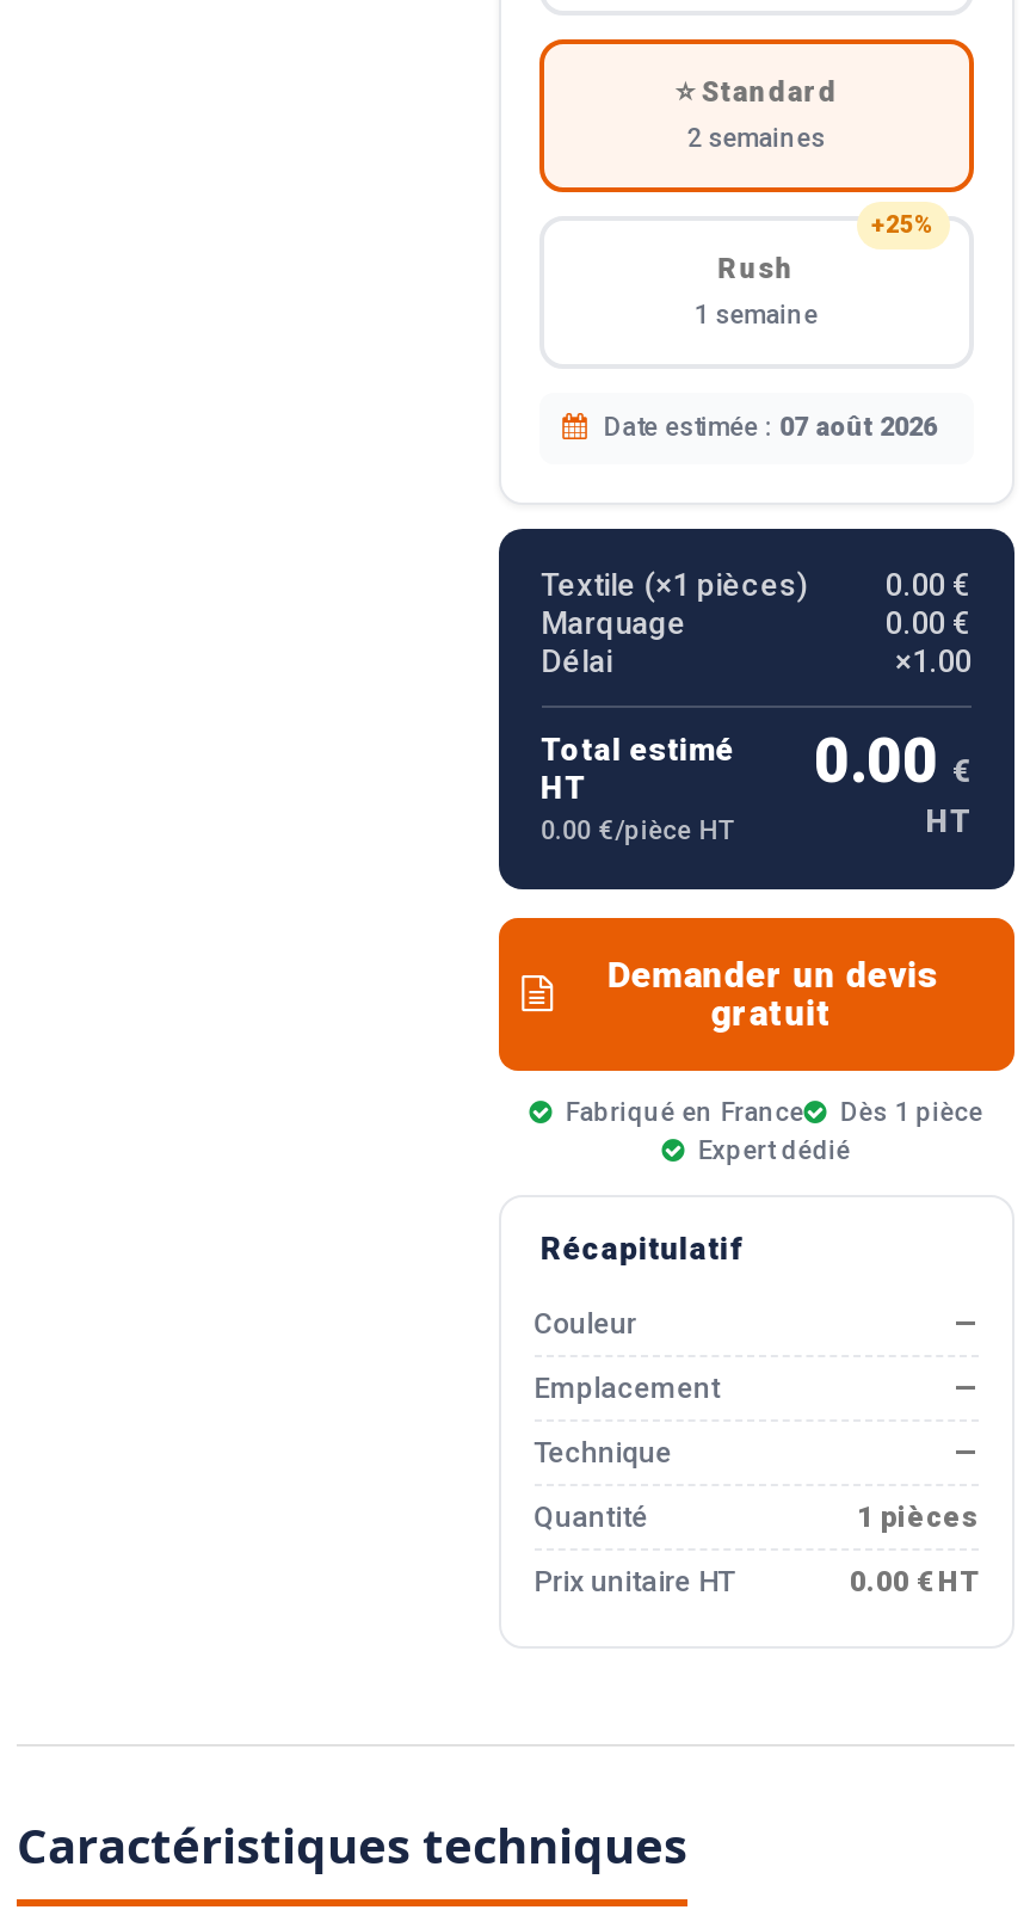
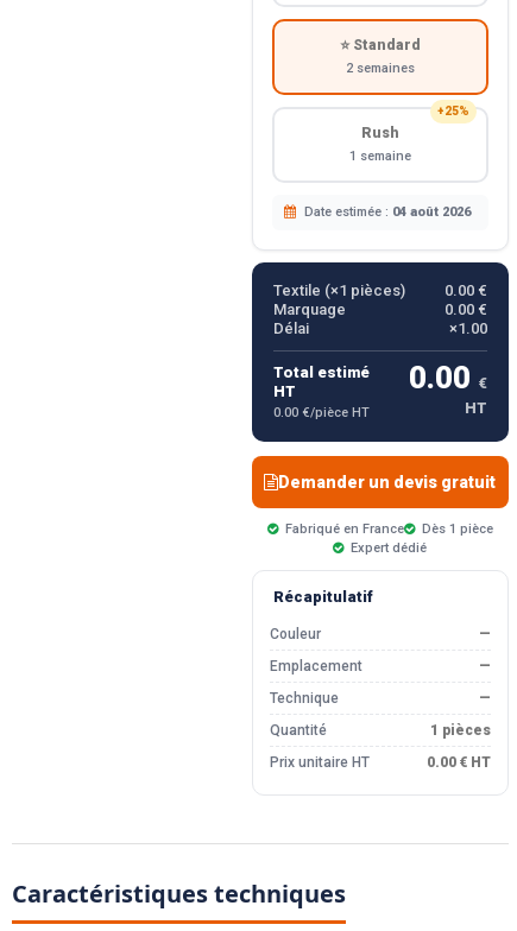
[596,410,937,441] Date estimée : 07 août 2026 -> [300,204,470,220] Date estimée : 04 août 2026

